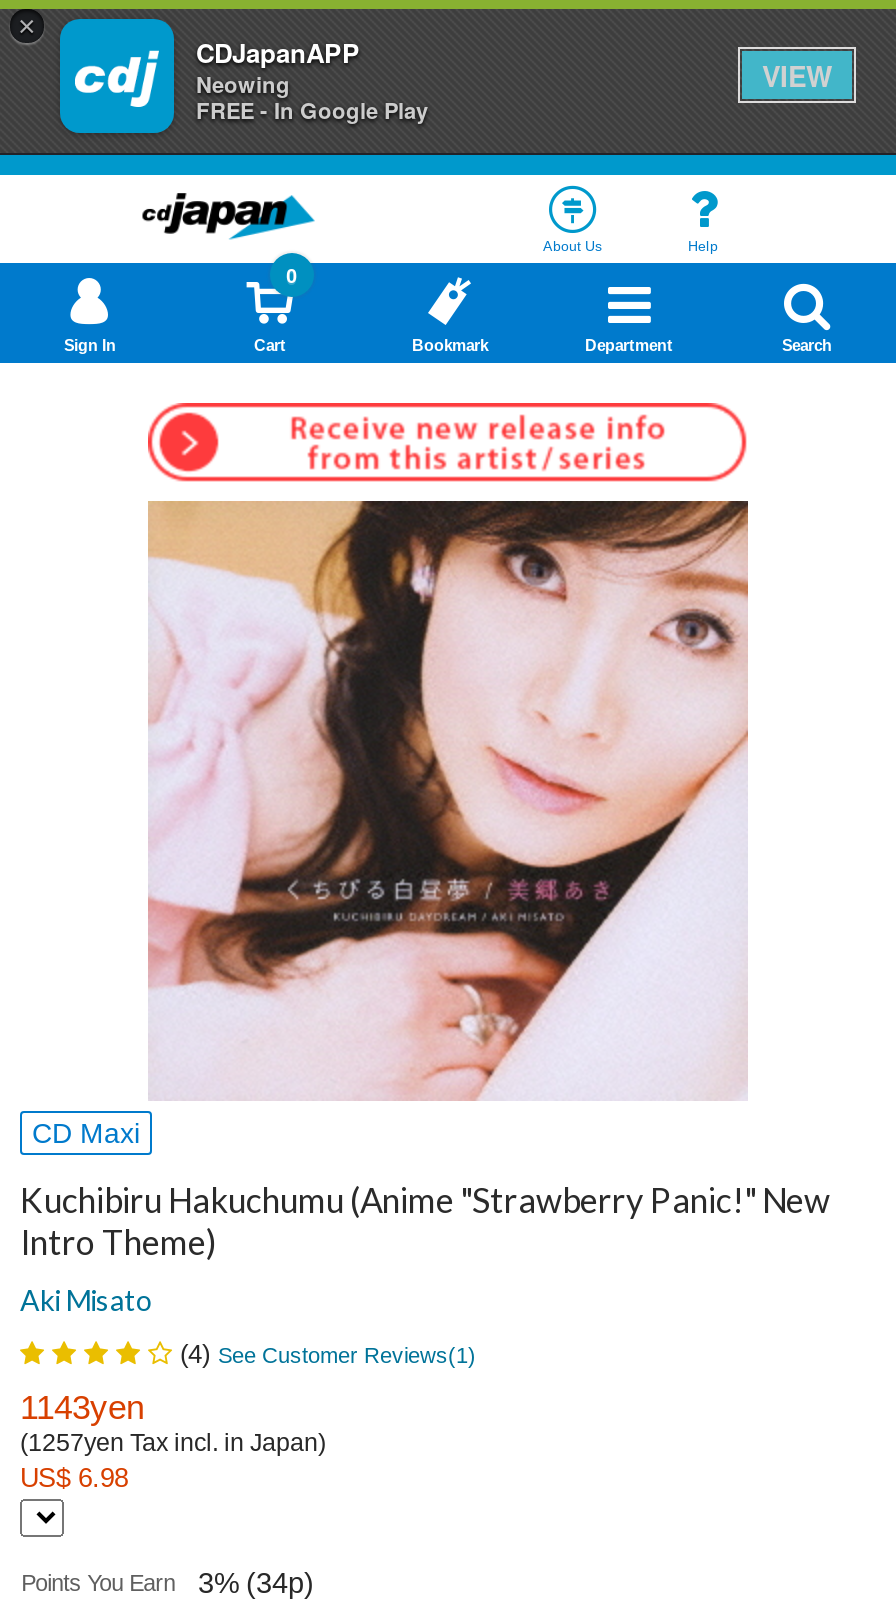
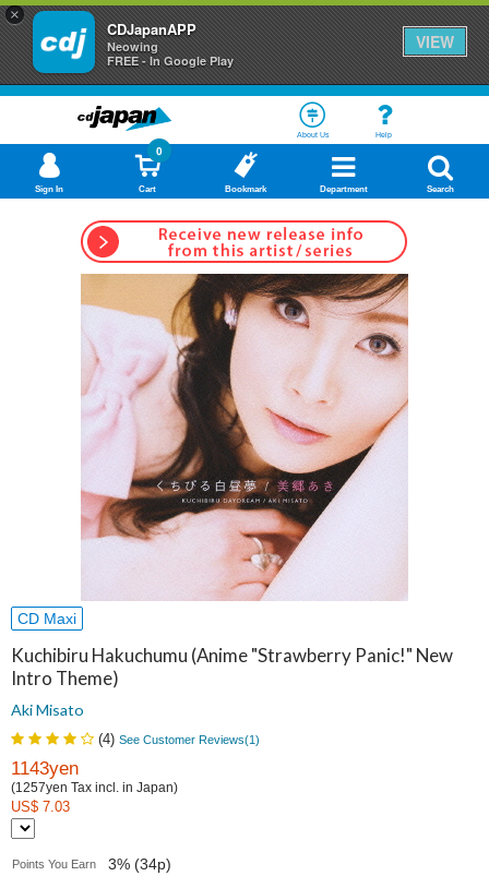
[20,1462,128,1492] US$ 6.98 -> [11,798,70,814] US$ 7.03

